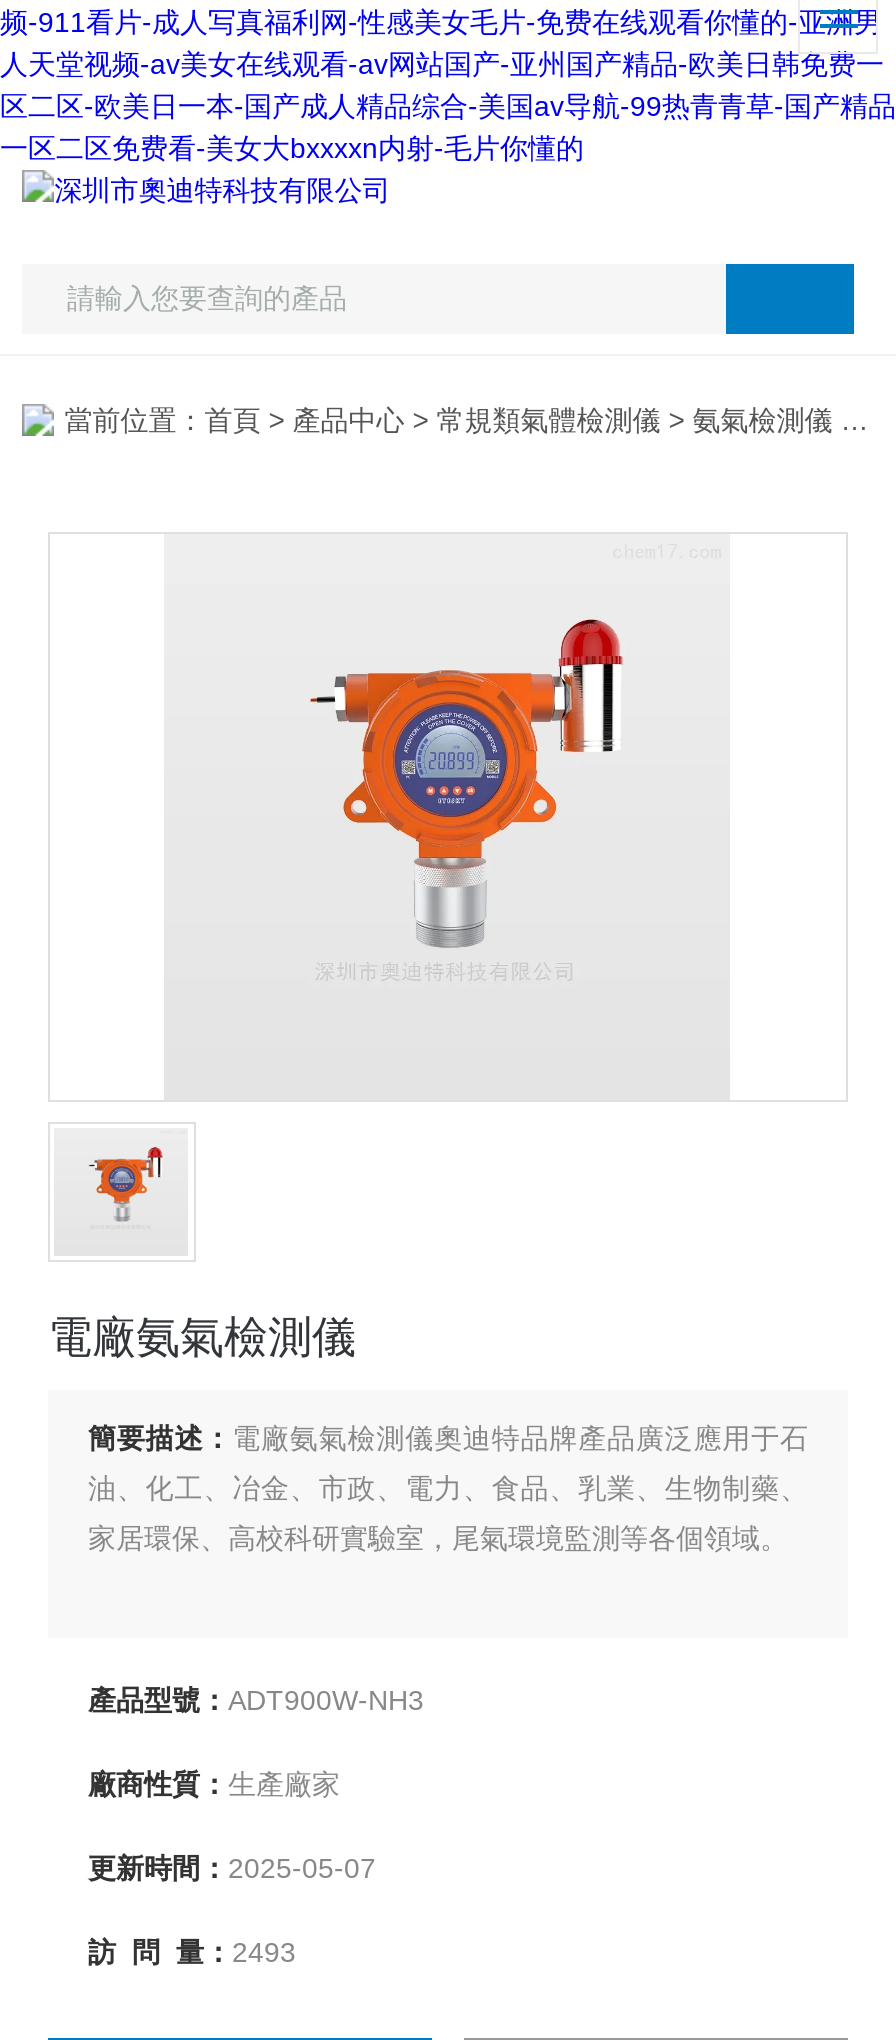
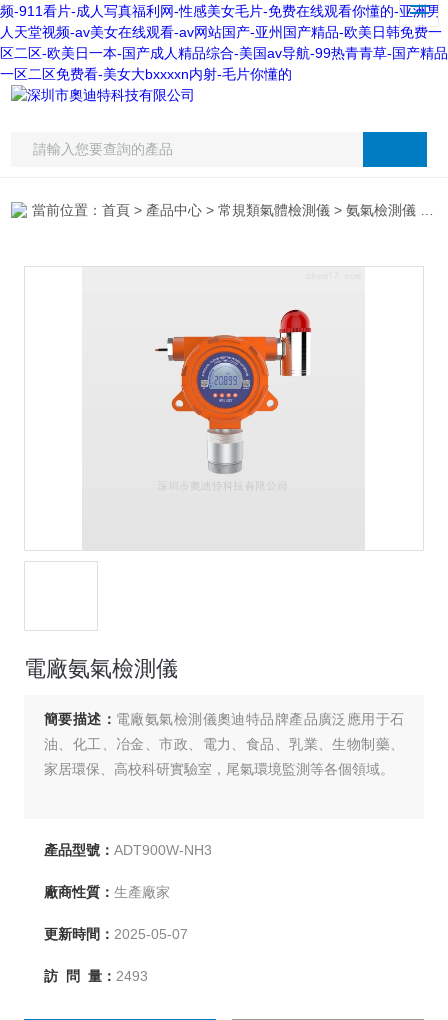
[56,1144,186,1254] [image] -> none

